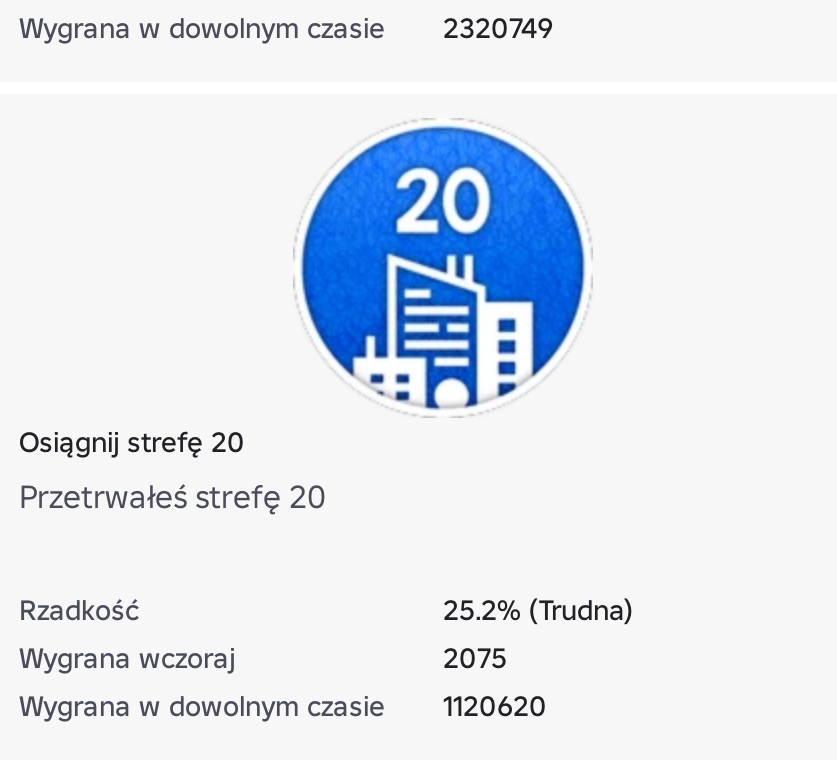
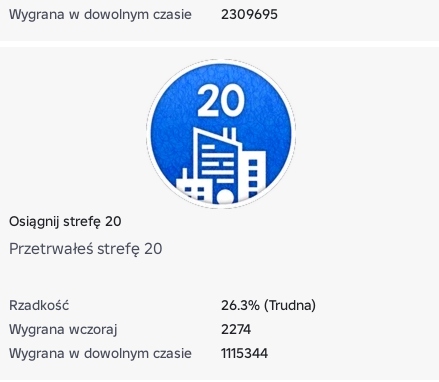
[19,9,553,45] Wygrana w dowolnym czasie 2320749 -> [9,4,278,22] Wygrana w dowolnym czasie 2309695
[443,591,633,627] 25.2% (Trudna) -> [221,295,316,313] 26.3% (Trudna)
[443,639,507,675] 2075 -> [221,319,251,337] 2274
[19,687,547,723] Wygrana w dowolnym czasie 1120620 -> [9,343,268,361] Wygrana w dowolnym czasie 1115344

